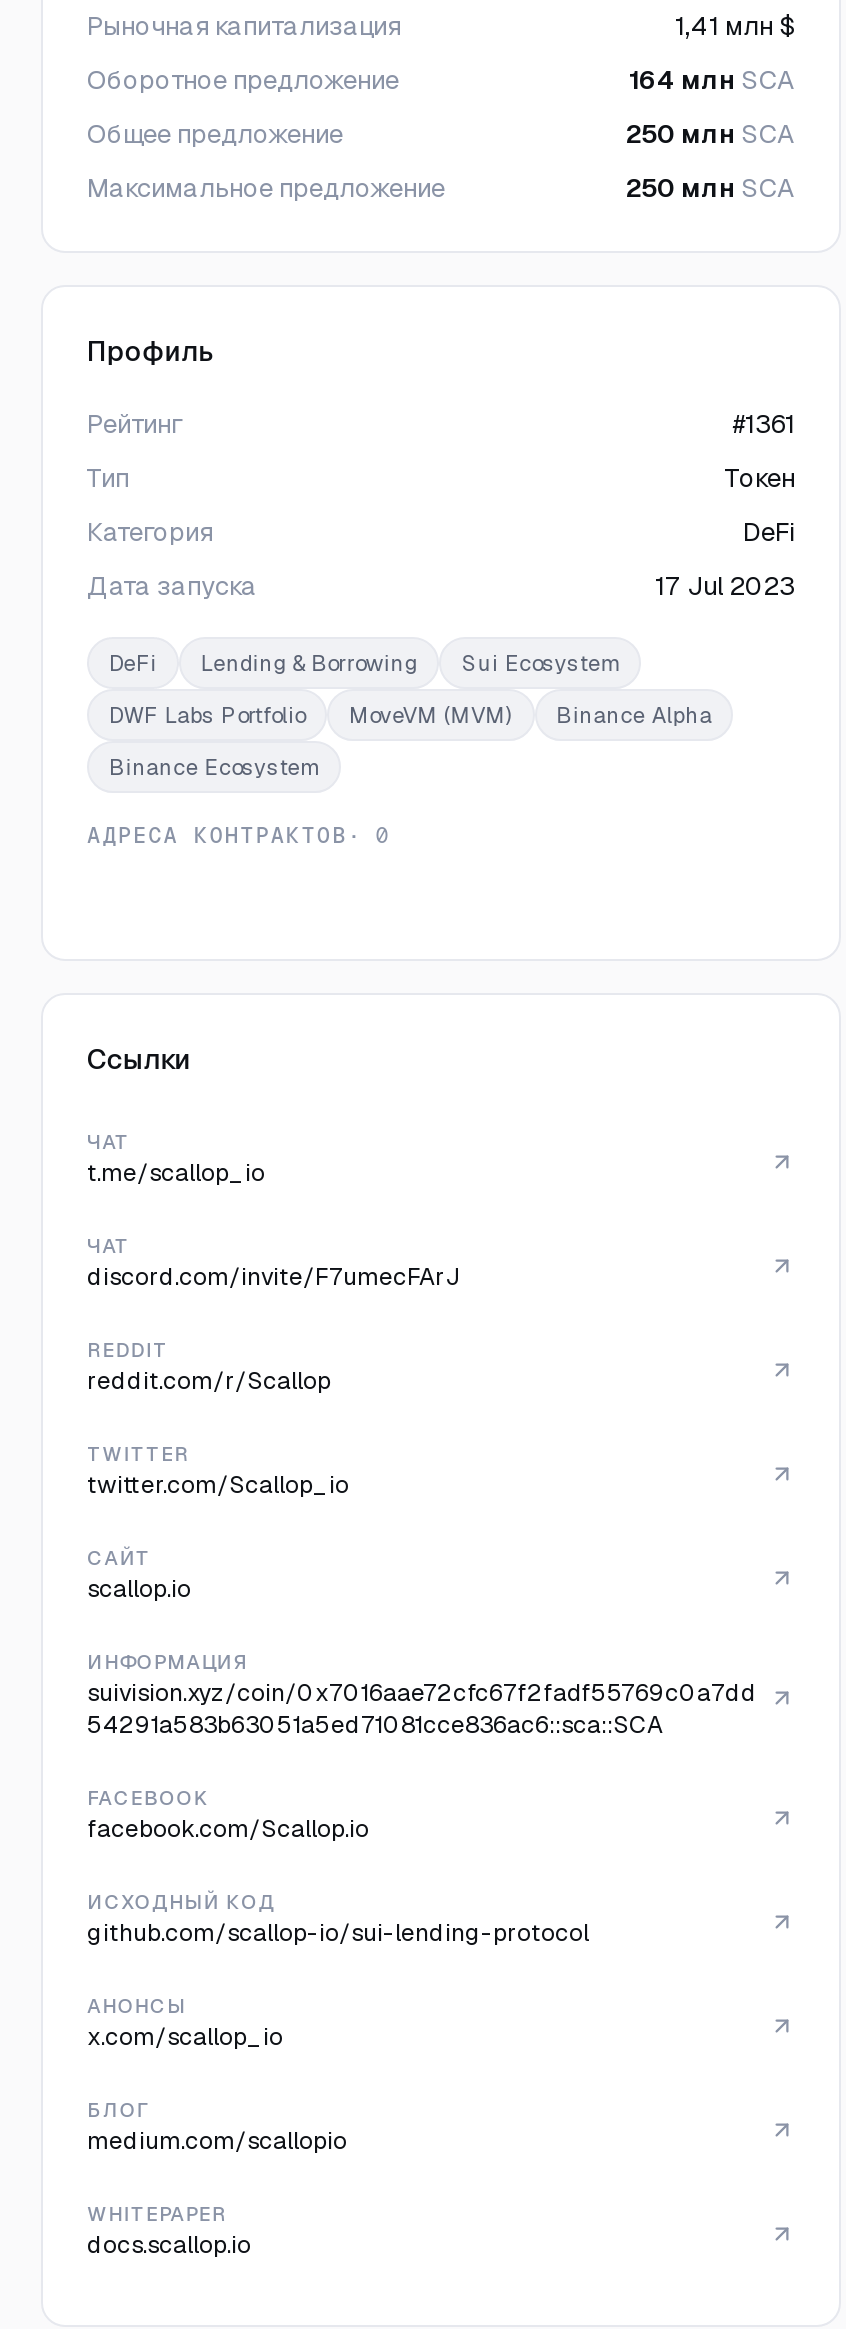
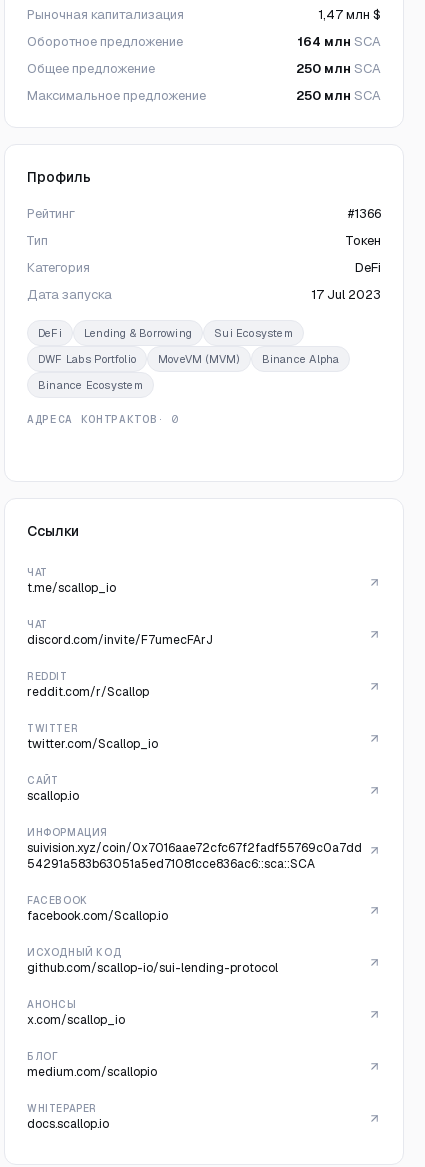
[675,9,795,43] 1,41 млн $ -> [318,6,381,23] 1,47 млн $
[733,407,795,441] #1361 -> [348,205,381,222] #1366

